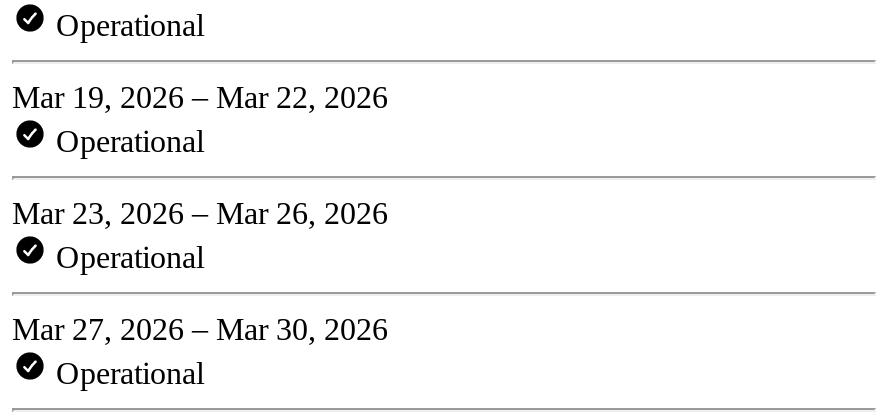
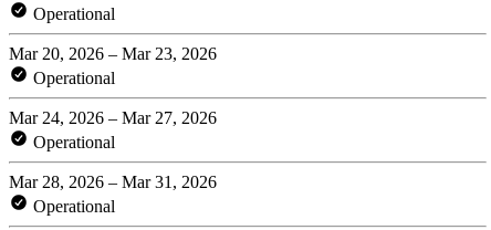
[12,80,388,114] Mar 19, 2026 – Mar 22, 2026 -> [9,44,217,63] Mar 20, 2026 – Mar 23, 2026
[12,196,388,230] Mar 23, 2026 – Mar 26, 2026 -> [9,108,217,127] Mar 24, 2026 – Mar 27, 2026
[12,312,388,346] Mar 27, 2026 – Mar 30, 2026 -> [9,172,217,191] Mar 28, 2026 – Mar 31, 2026

